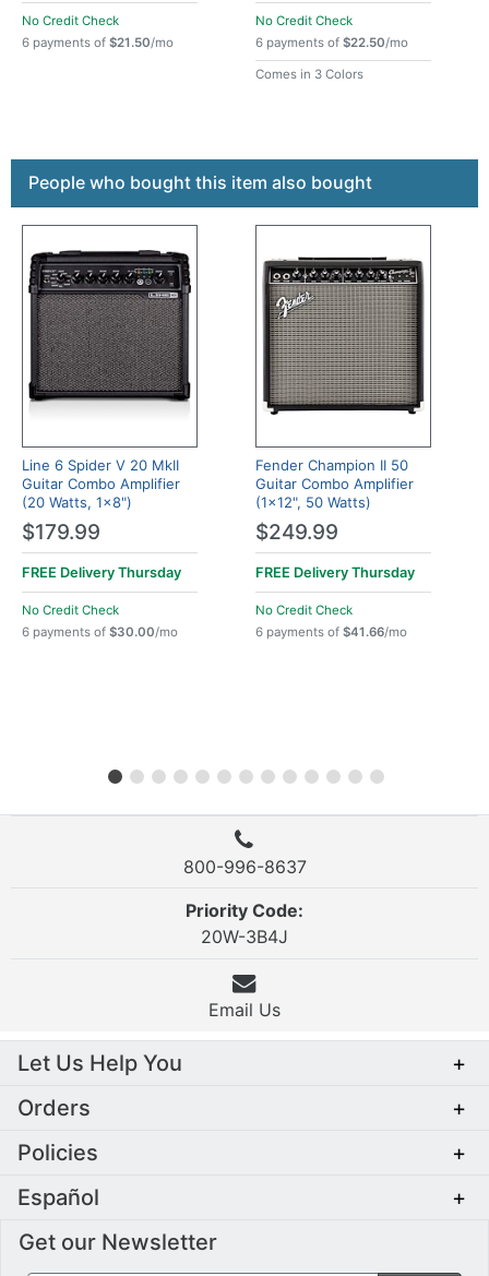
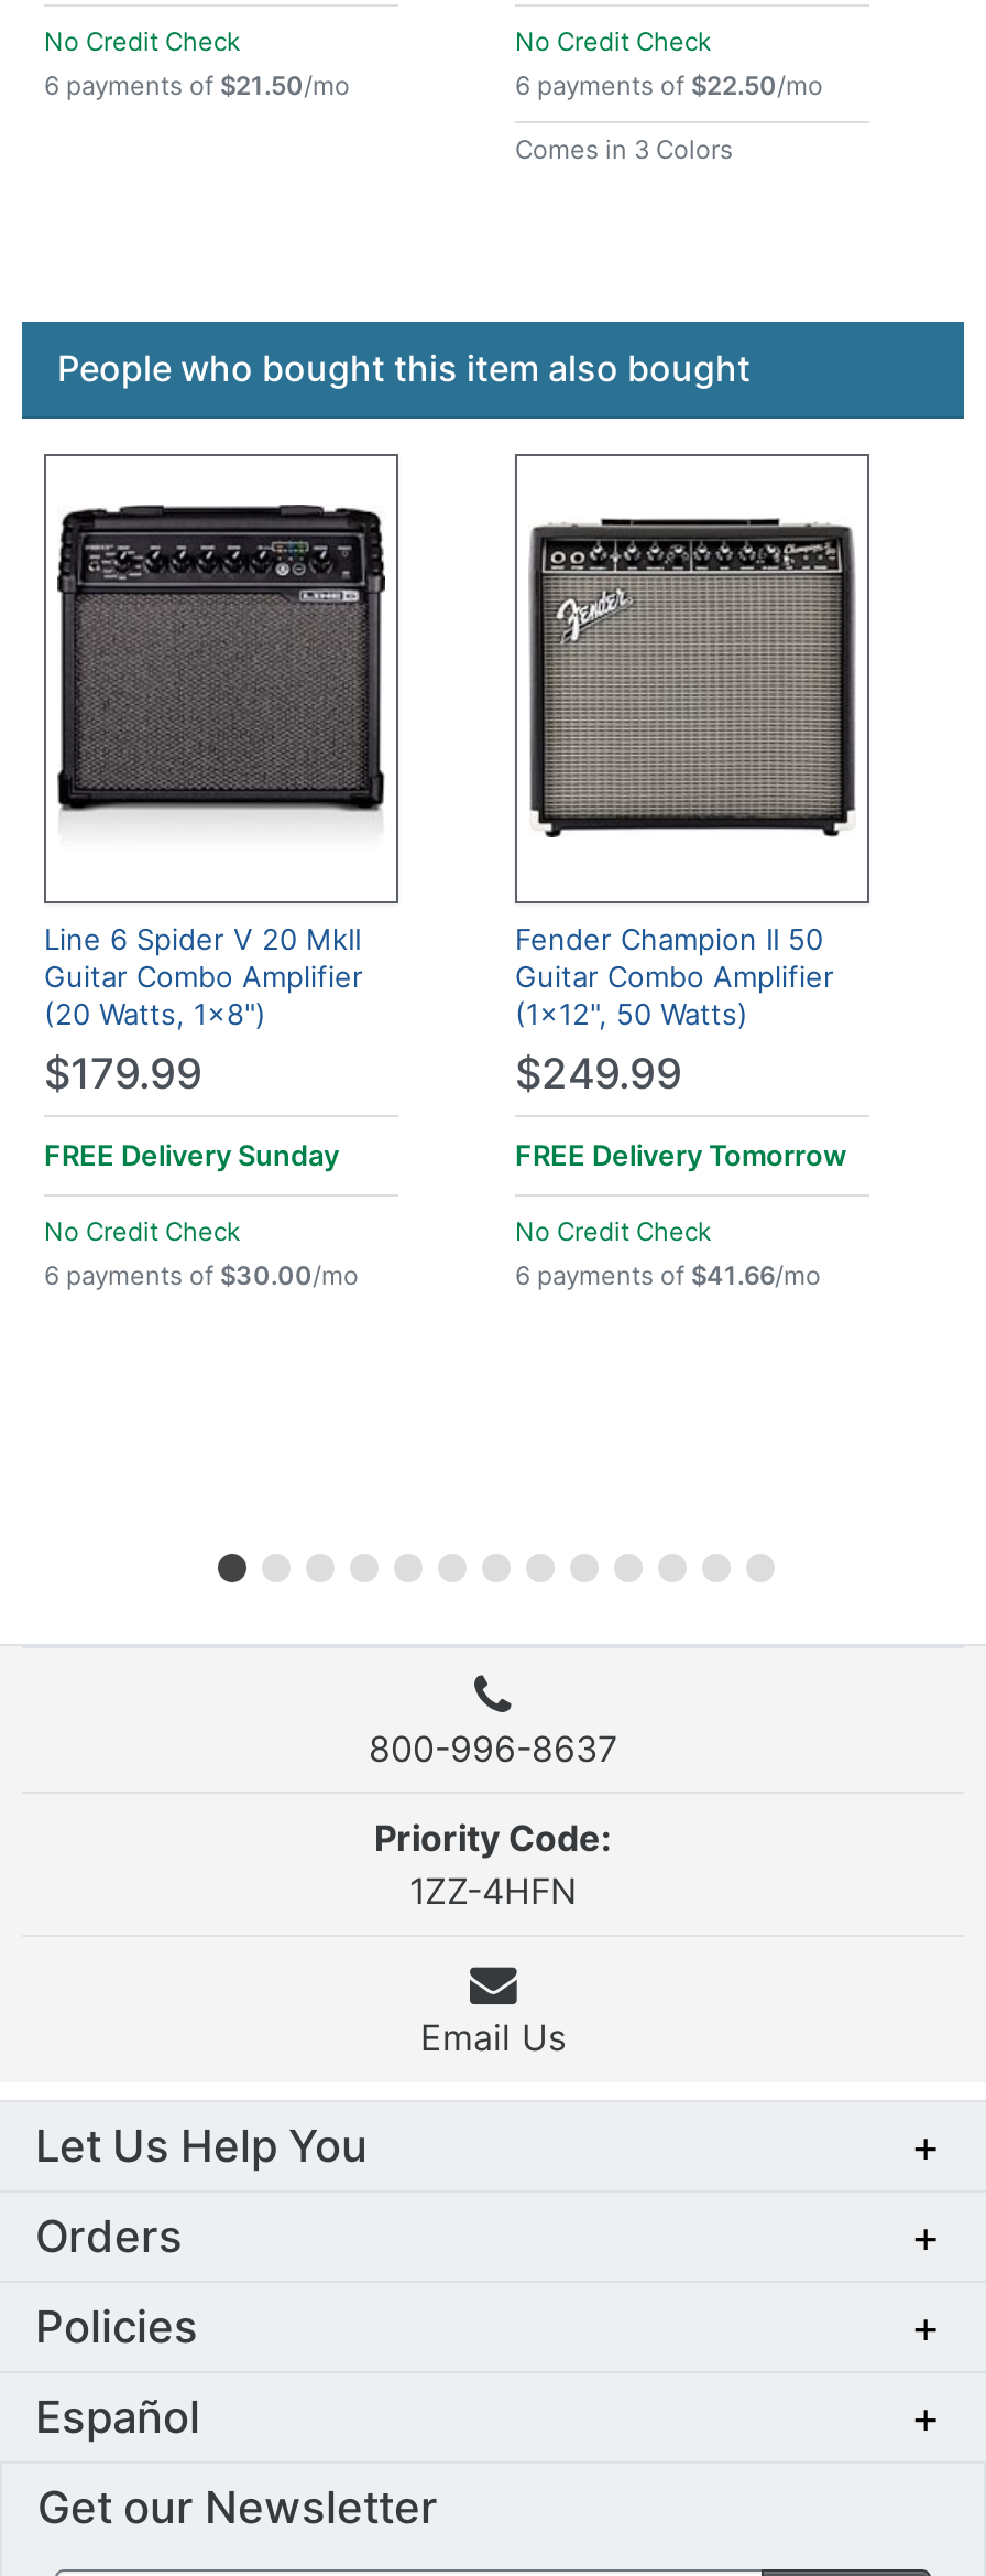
[22,564,181,580] FREE Delivery Thursday -> [44,1139,339,1172] FREE Delivery Sunday
[255,564,415,580] FREE Delivery Thursday -> [515,1139,847,1172] FREE Delivery Tomorrow
[201,926,288,948] 20W-3B4J -> [409,1869,577,1913] 1ZZ-4HFN

